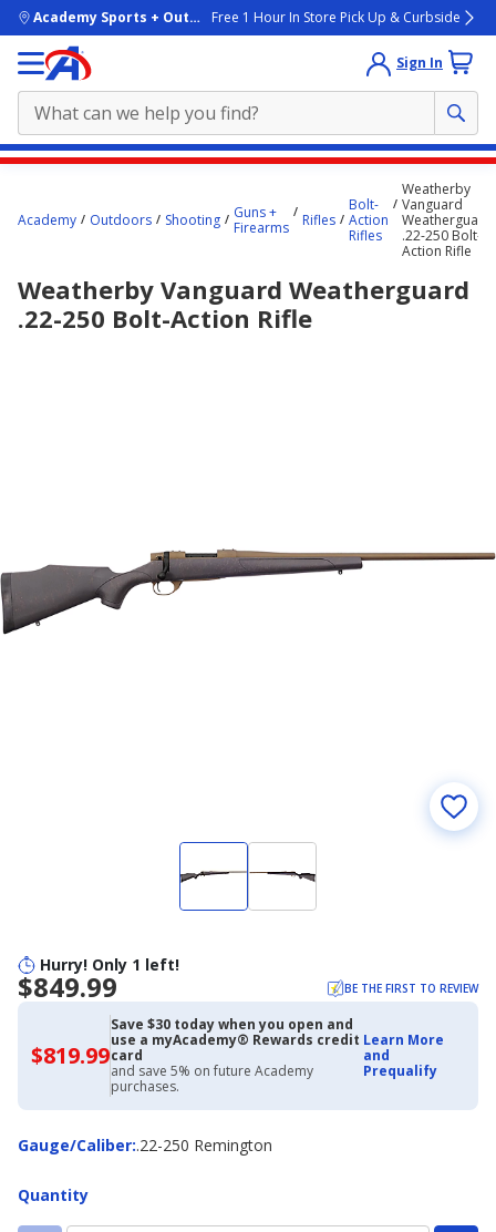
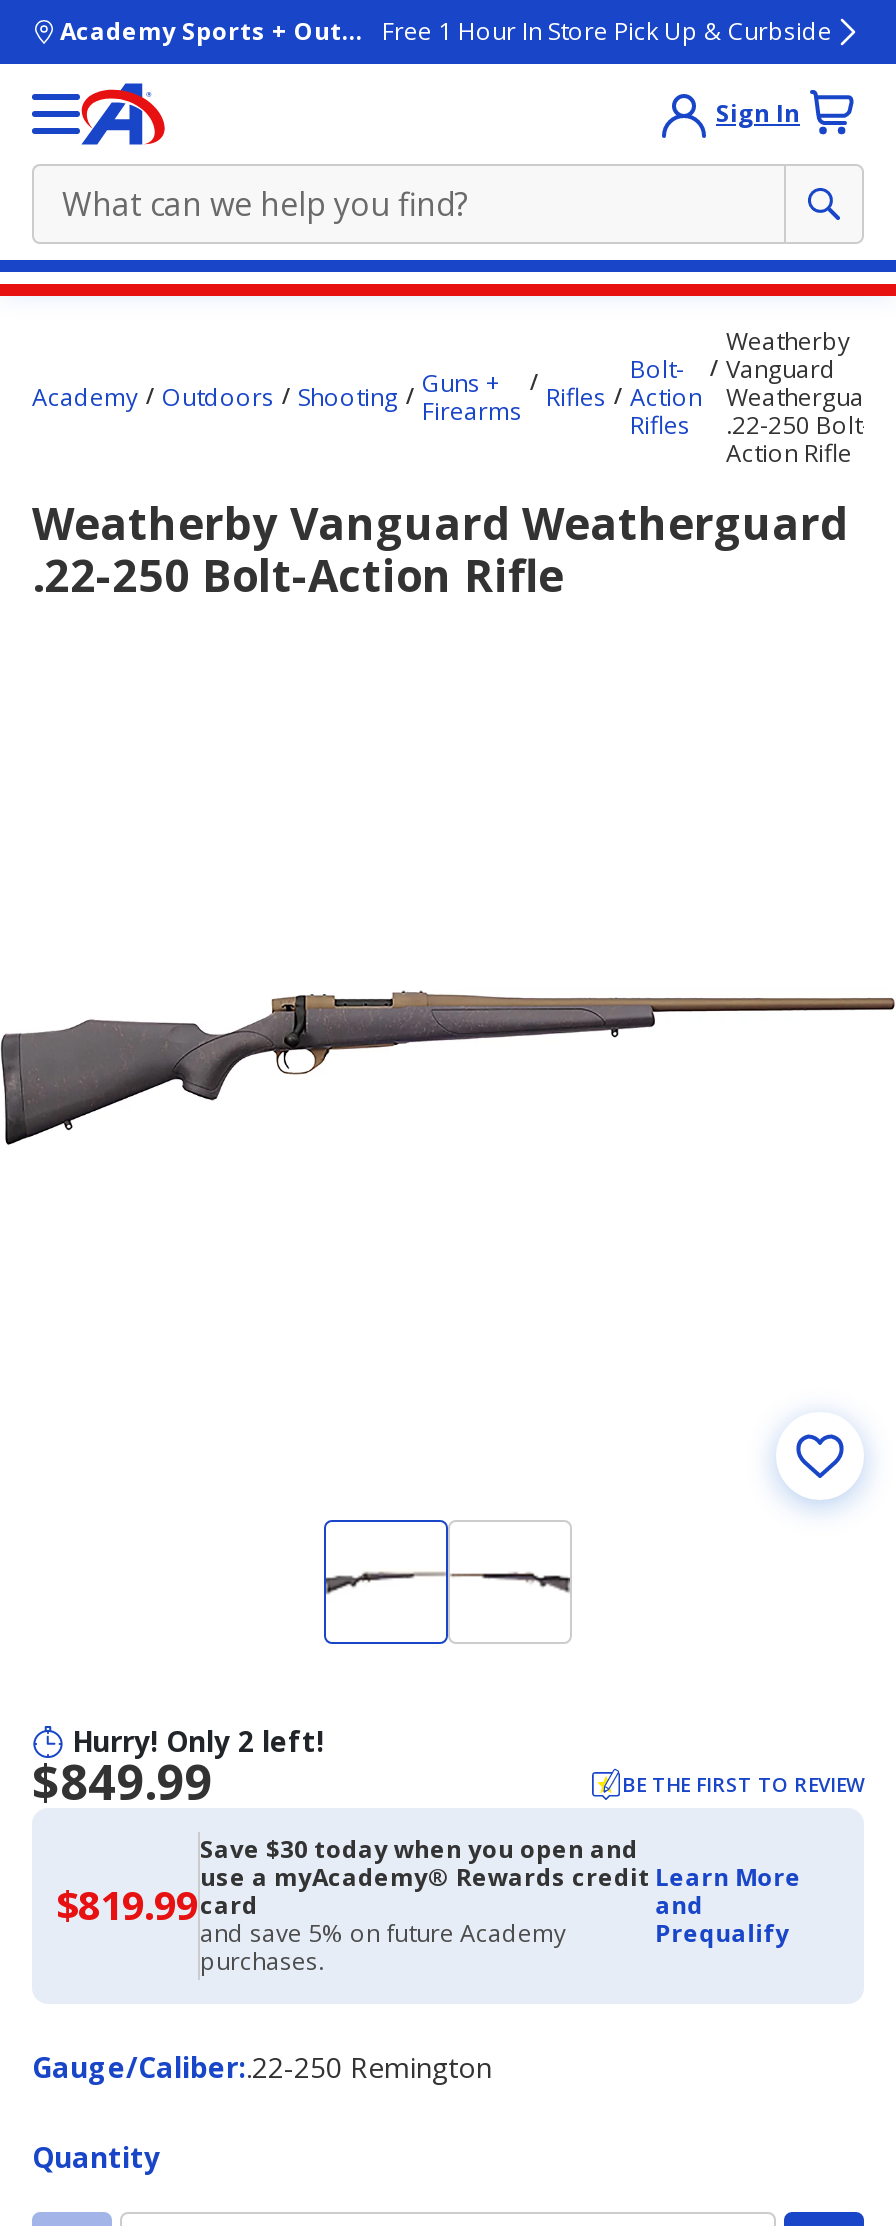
[40,954,179,975] Hurry! Only 1 left! -> [72,1722,324,1760] Hurry! Only 2 left!

